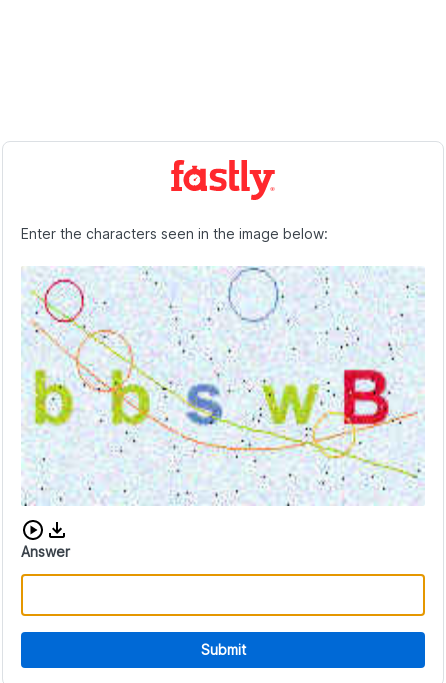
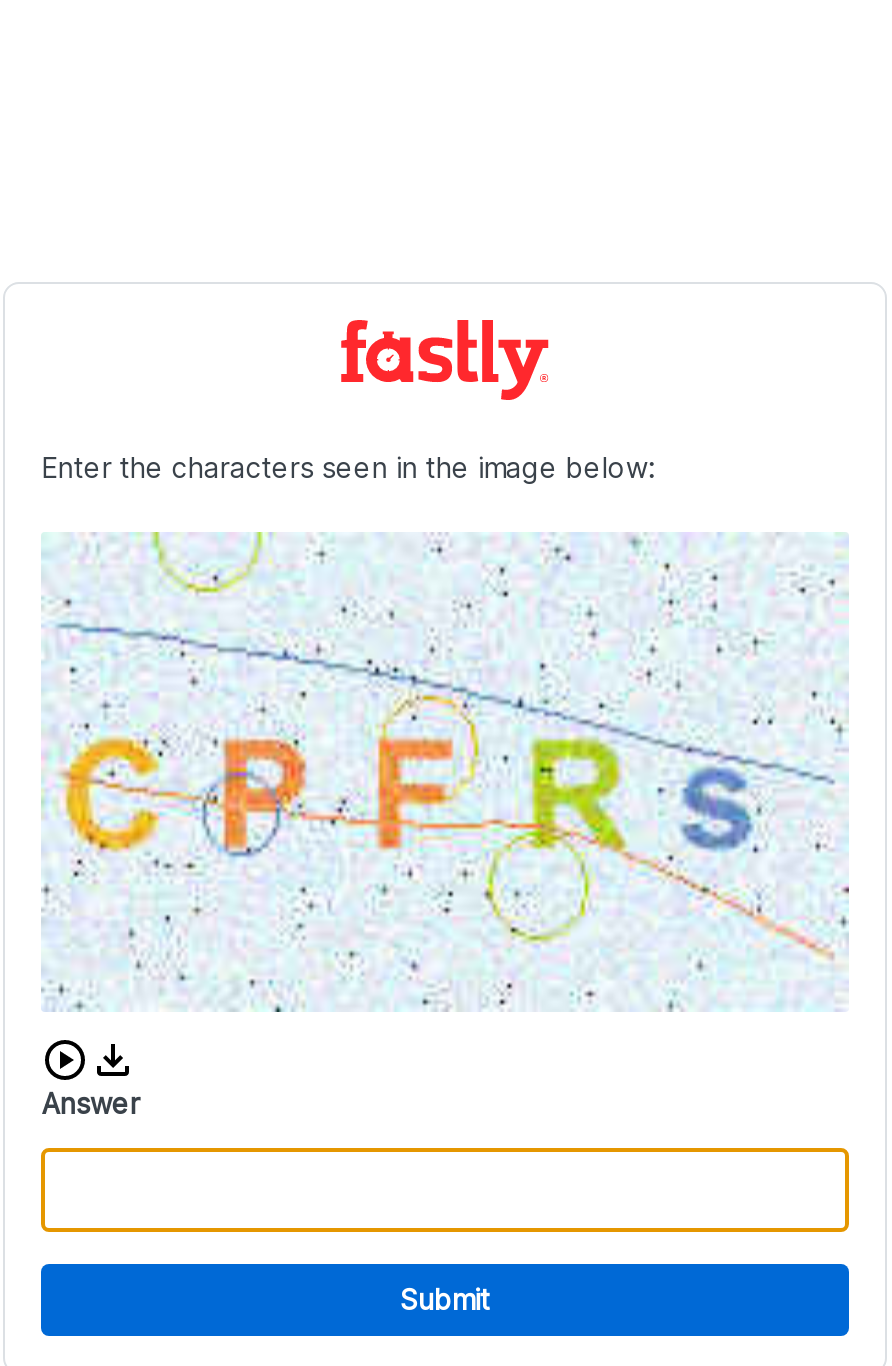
[23,267,424,506] [image] -> [43,530,849,1014] [image]

